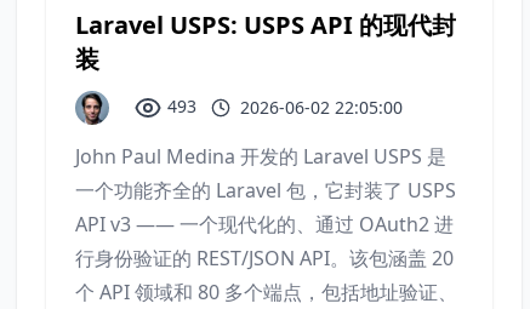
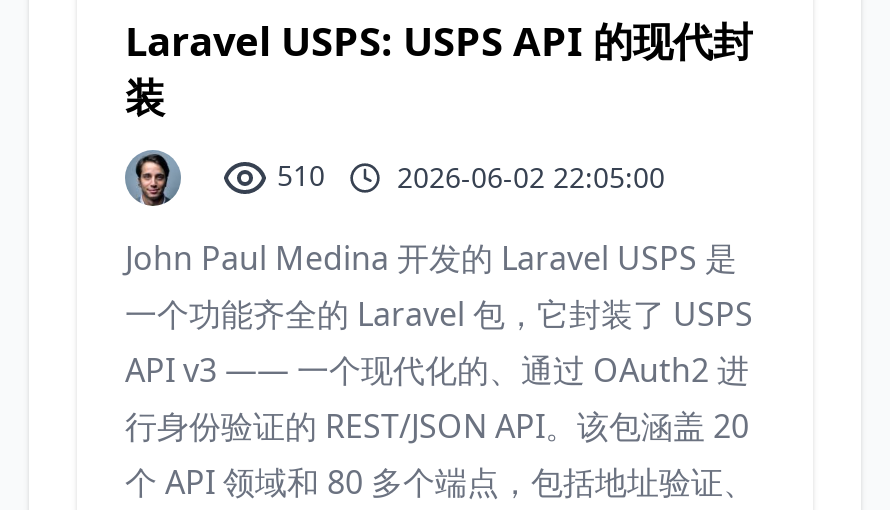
[163,94,403,119] 493 2026-06-02 22:05:00 -> [269,156,665,196] 510 2026-06-02 22:05:00

